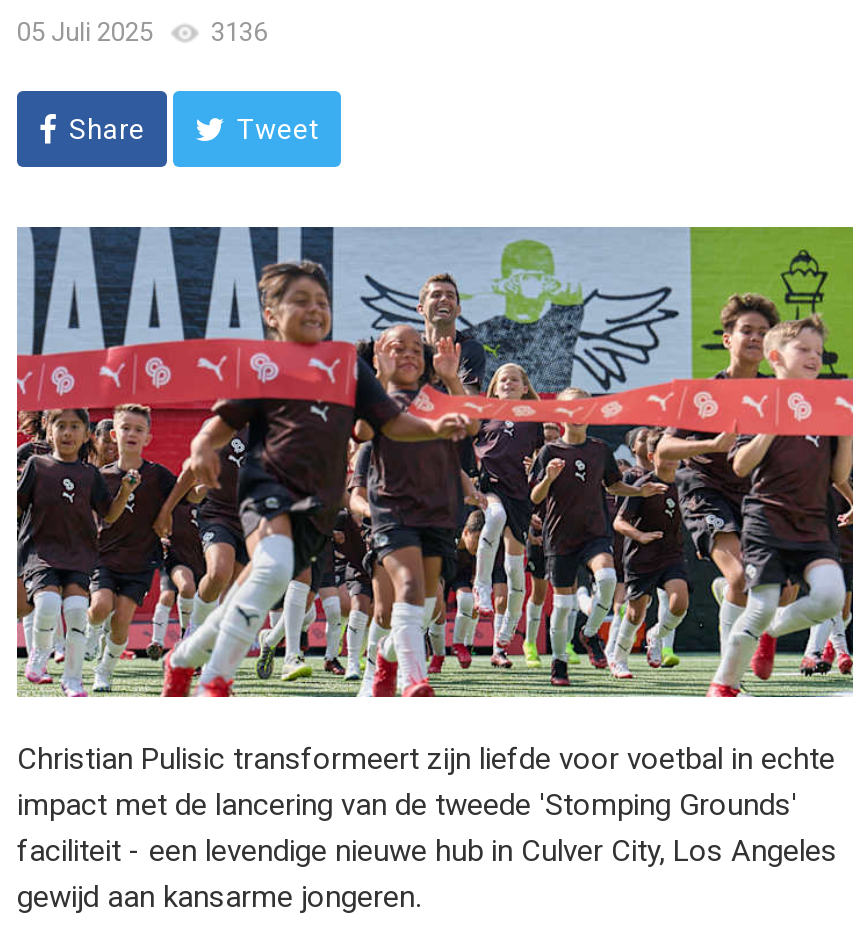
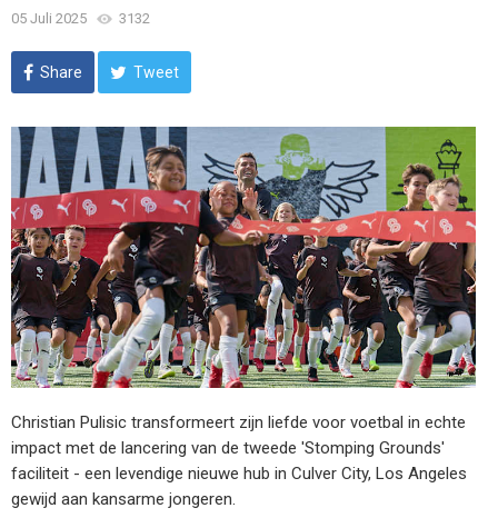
[17,17,267,47] 05 Juli 2025 3136 -> [11,10,150,27] 05 Juli 2025 3132

